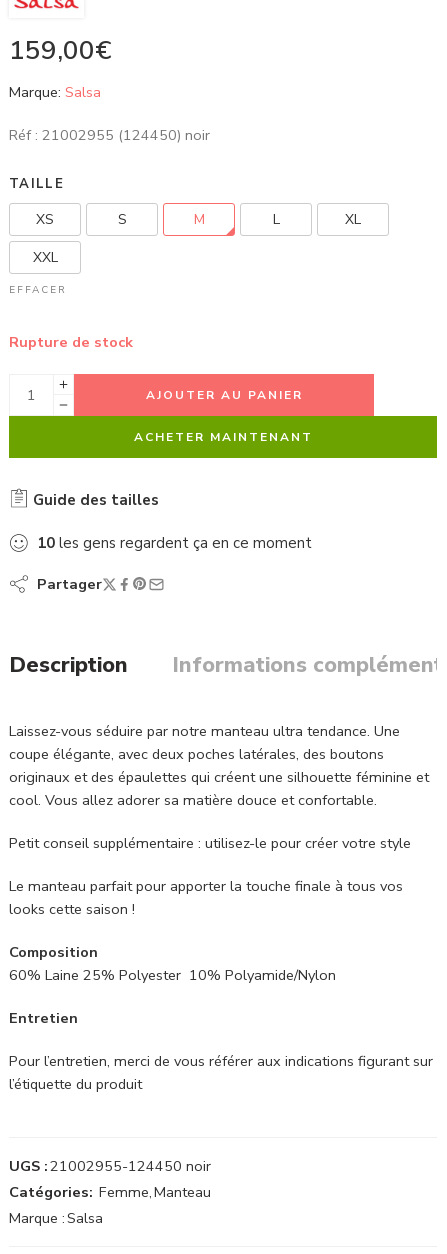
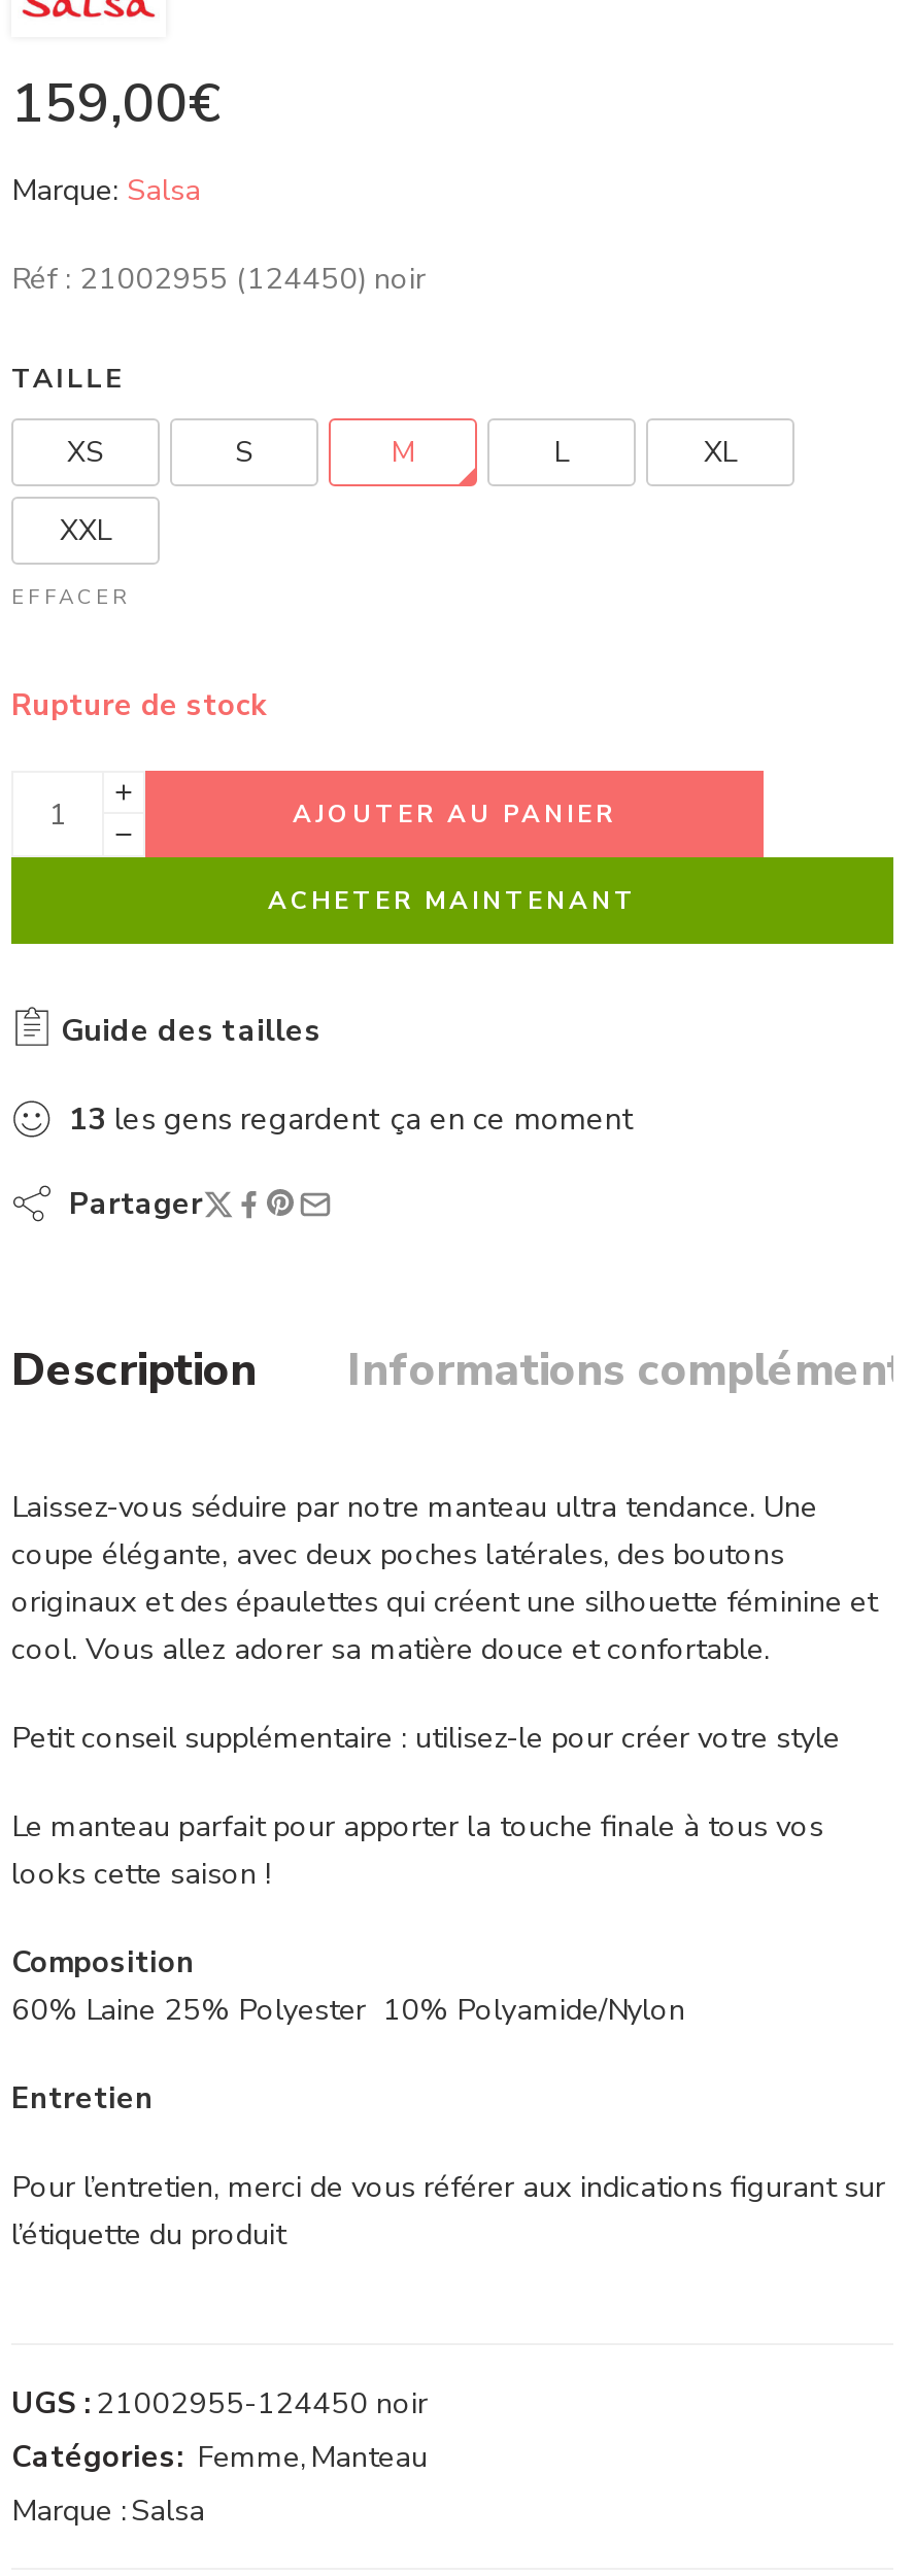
[37,533,312,553] 10 les gens regardent ça en ce moment -> [69,1099,636,1140] 13 les gens regardent ça en ce moment

